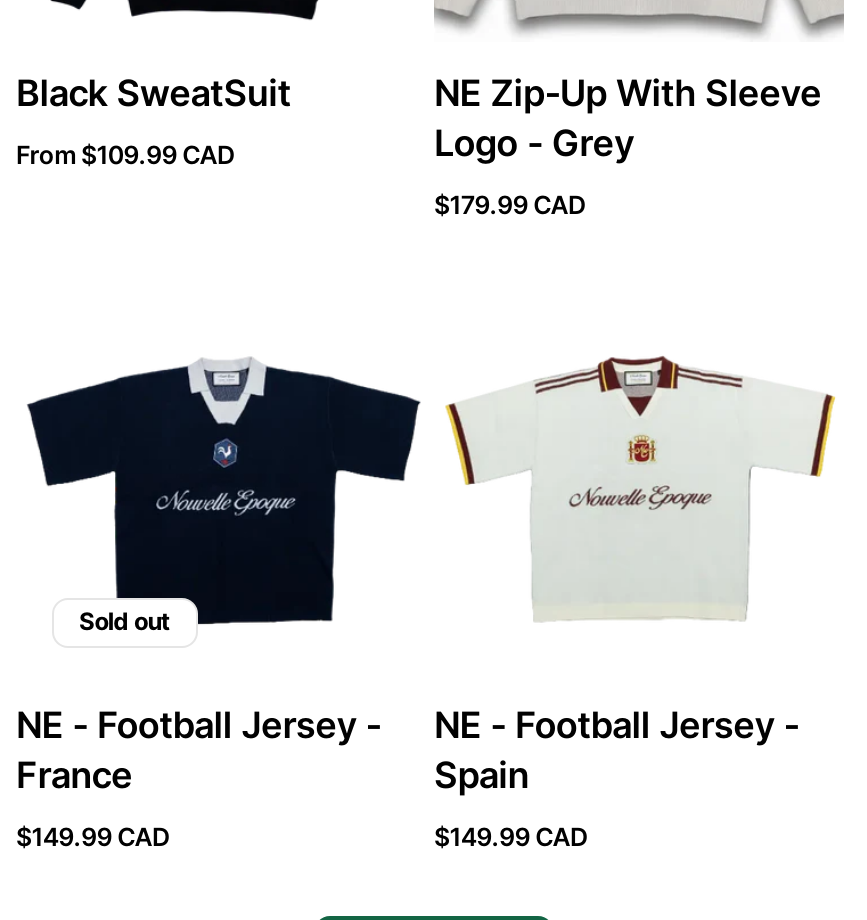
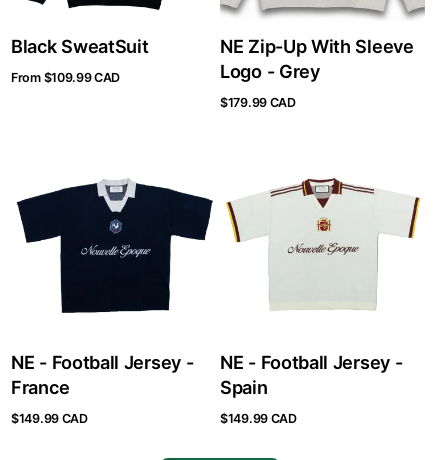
[79,606,170,636] Sold out -> none

